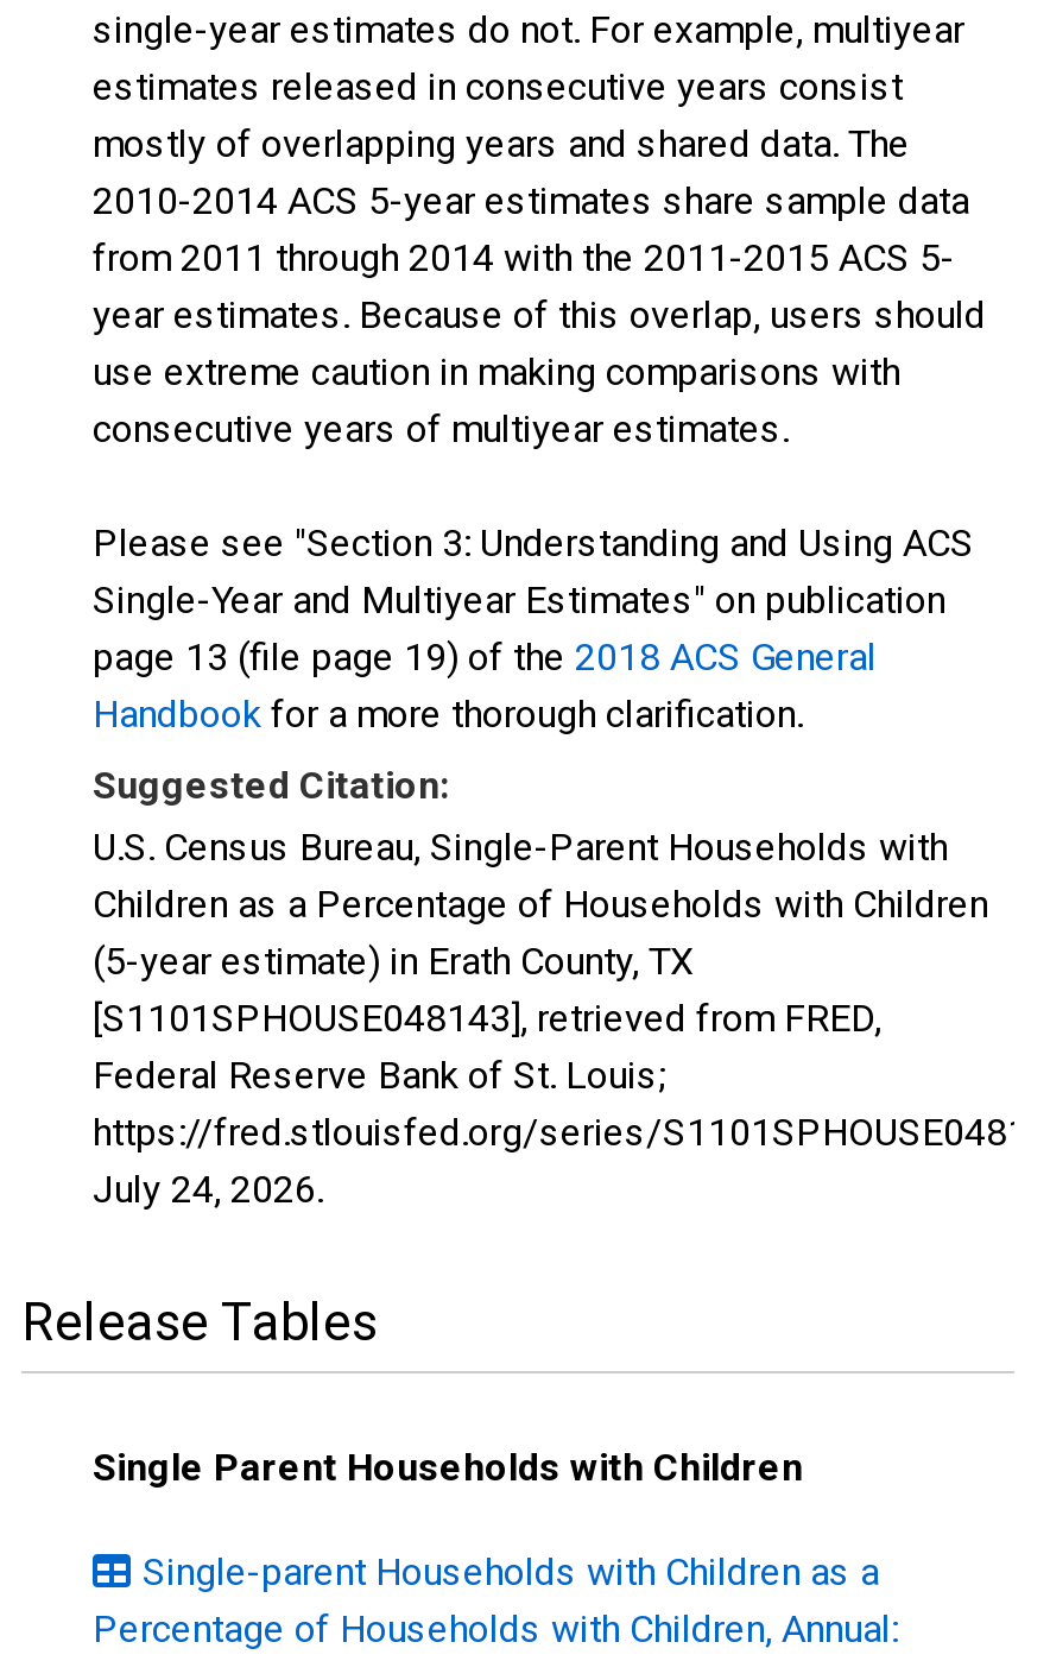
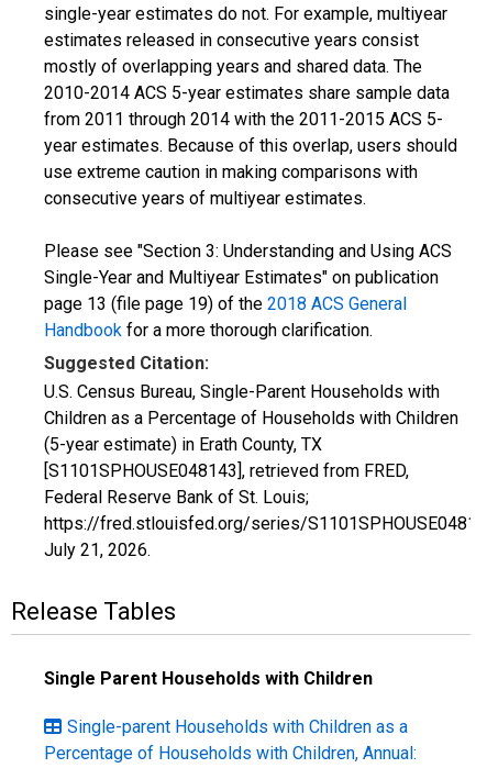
[93,1167,323,1212] July 24, 2026. -> [44,539,151,560] July 21, 2026.

